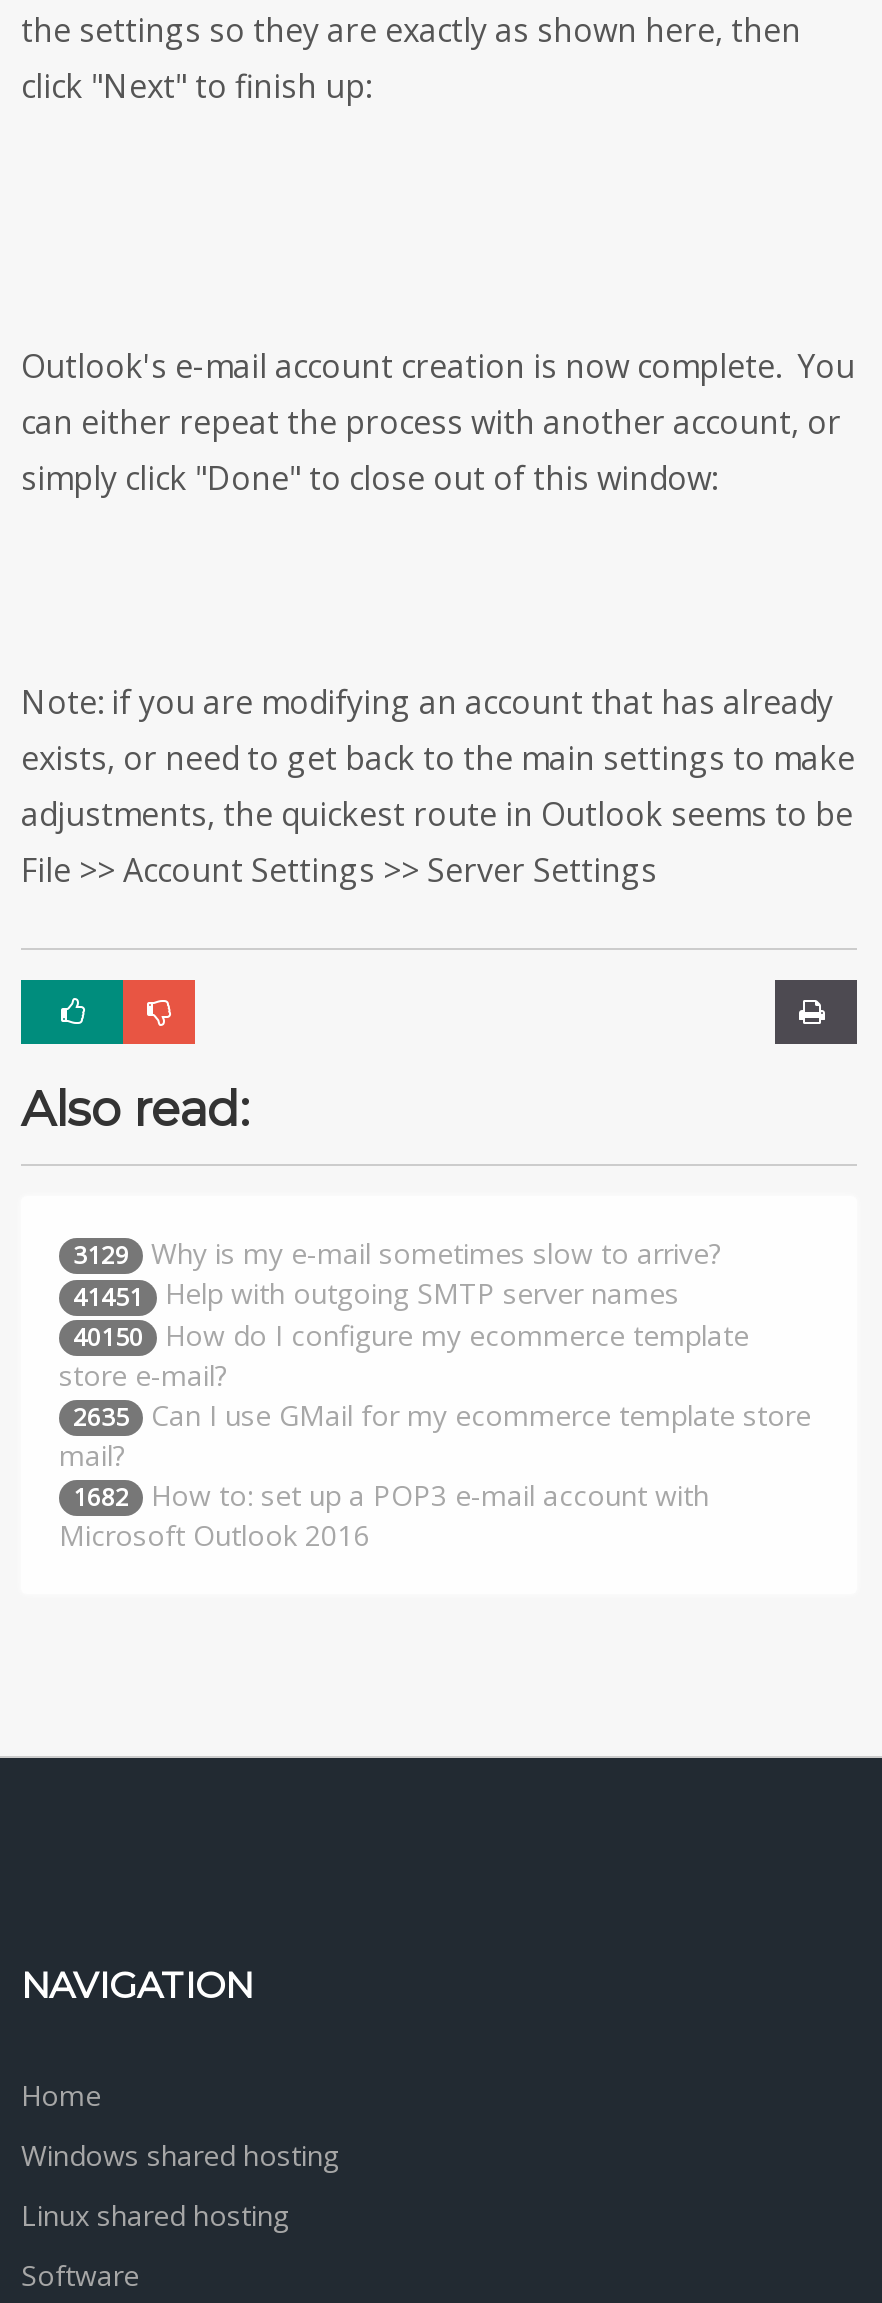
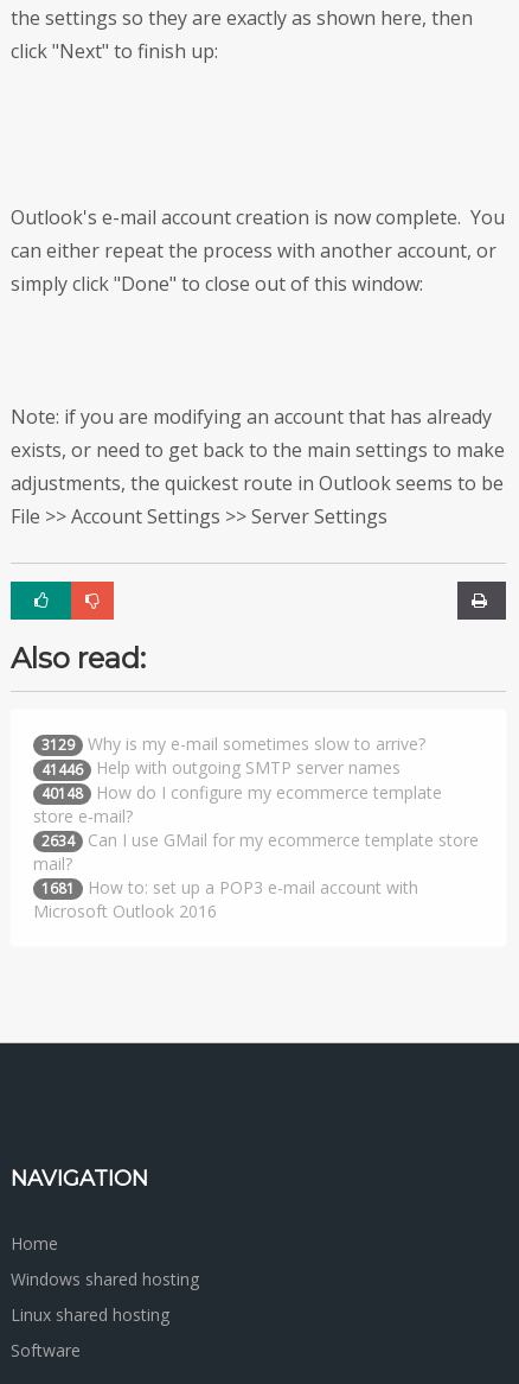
[73,1274,679,1313] 41451 Help with outgoing SMTP server names -> [41,756,401,779] 41446 Help with outgoing SMTP server names
[73,1315,749,1354] 40150 How do I configure my ecommerce template -> [41,780,442,803] 40148 How do I configure my ecommerce template
[73,1396,811,1434] 2635 Can I use GMail for my ecommerce template store -> [41,828,479,851] 2634 Can I use GMail for my ecommerce template store
[73,1476,709,1514] 1682 How to: set up a POP3 e-mail account with -> [41,876,418,899] 1681 How to: set up a POP3 e-mail account with

